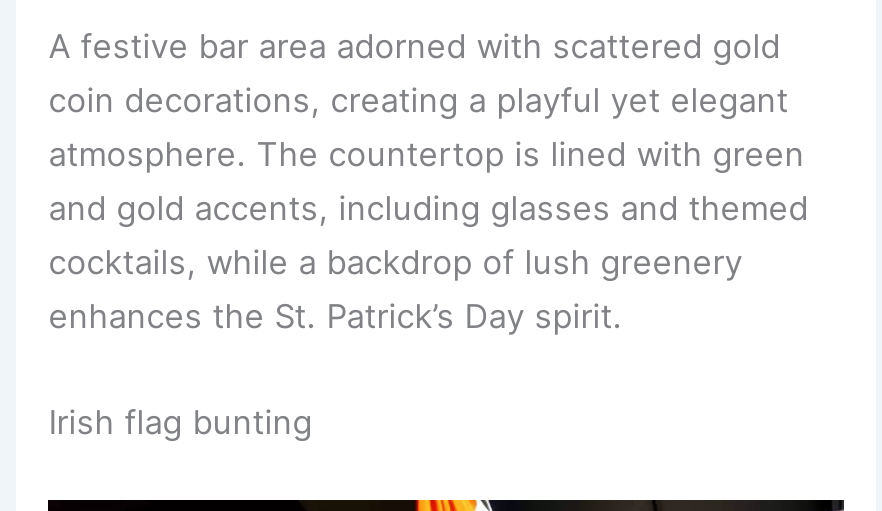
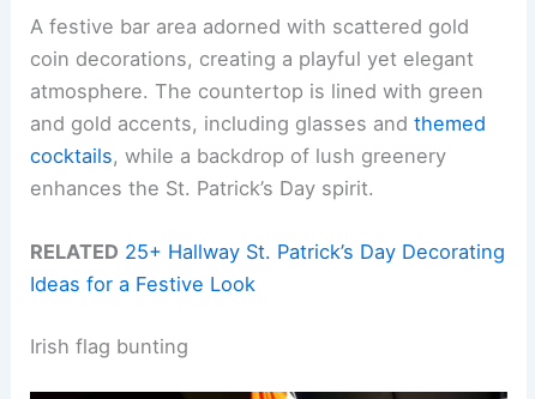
none -> [30,240,505,296] RELATED 25+ Hallway St. Patrick’s Day Decorating | Ideas for a Festive Look

